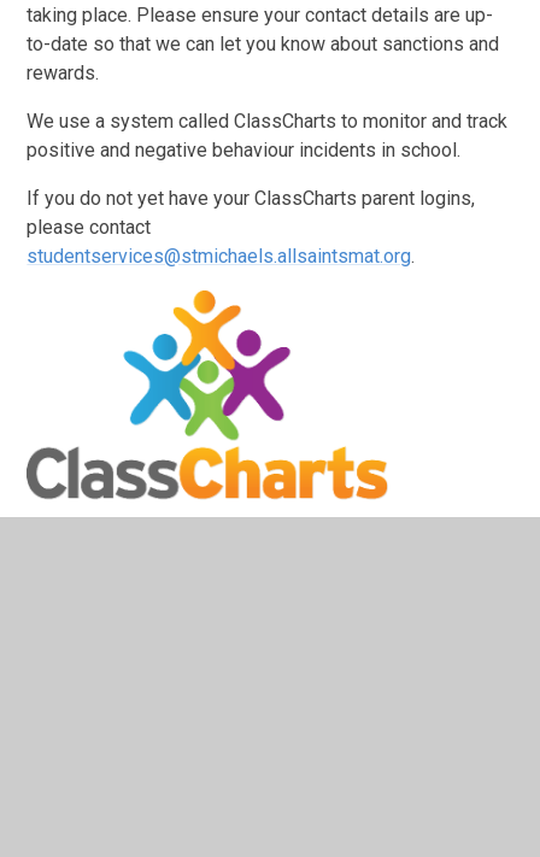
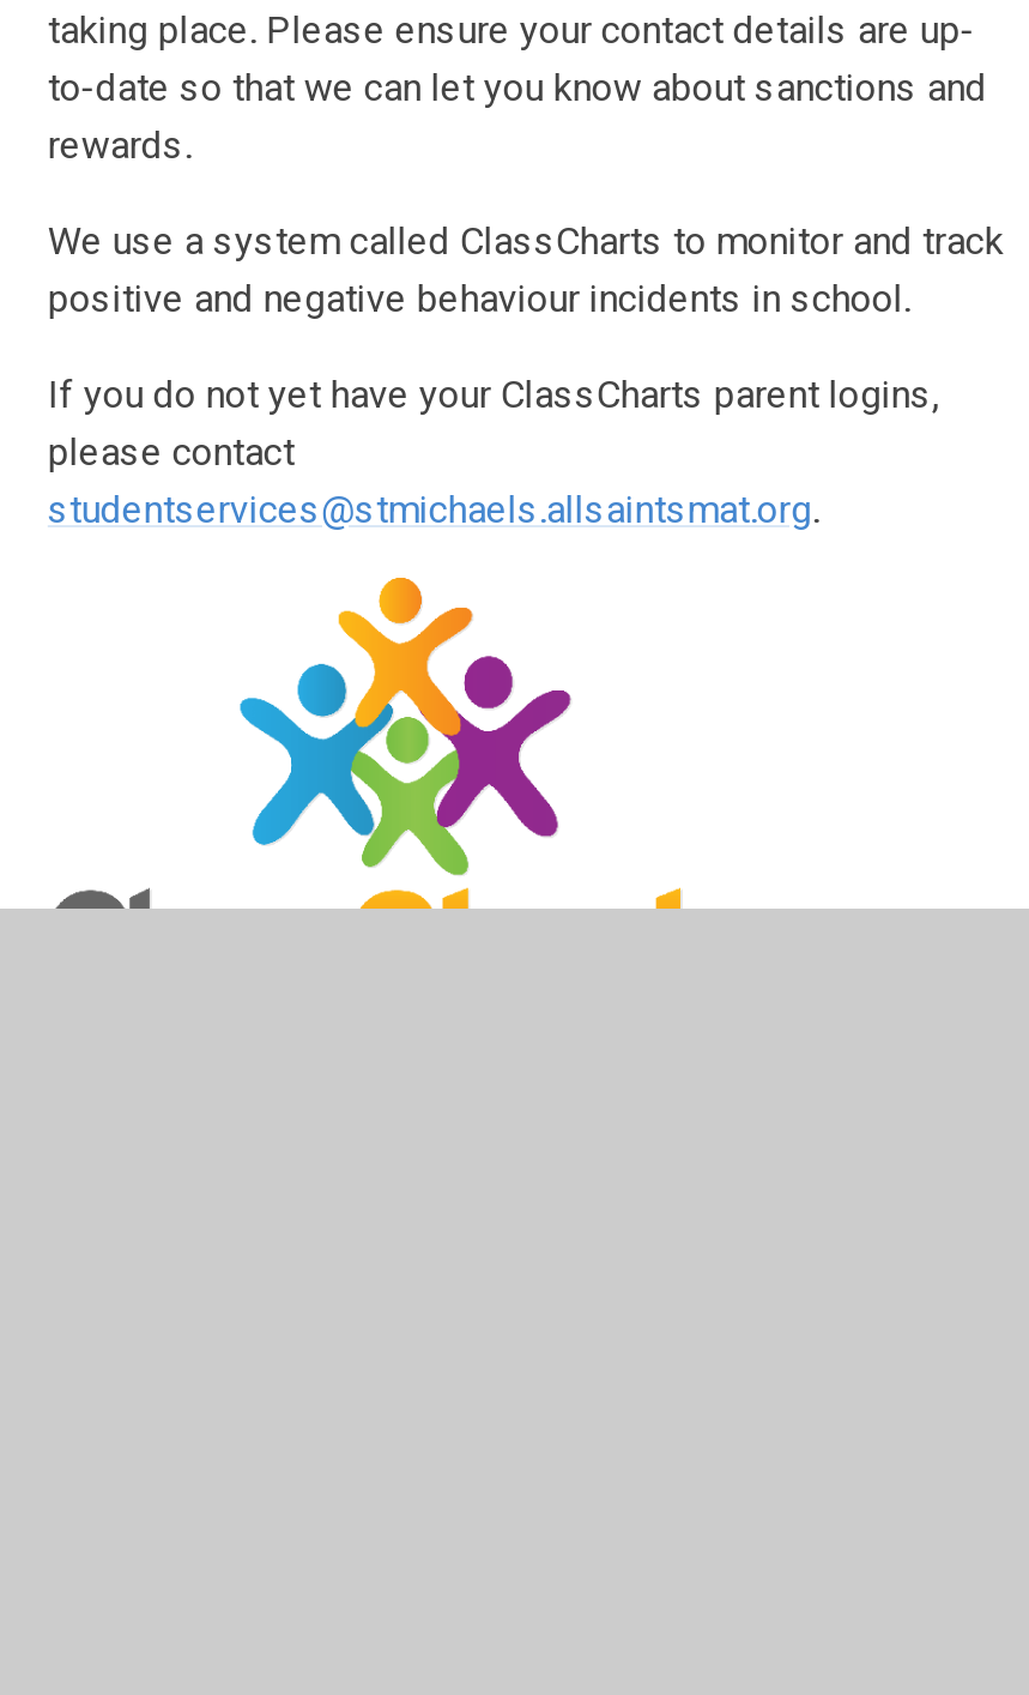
[4,457,536,517] [image] -> none

